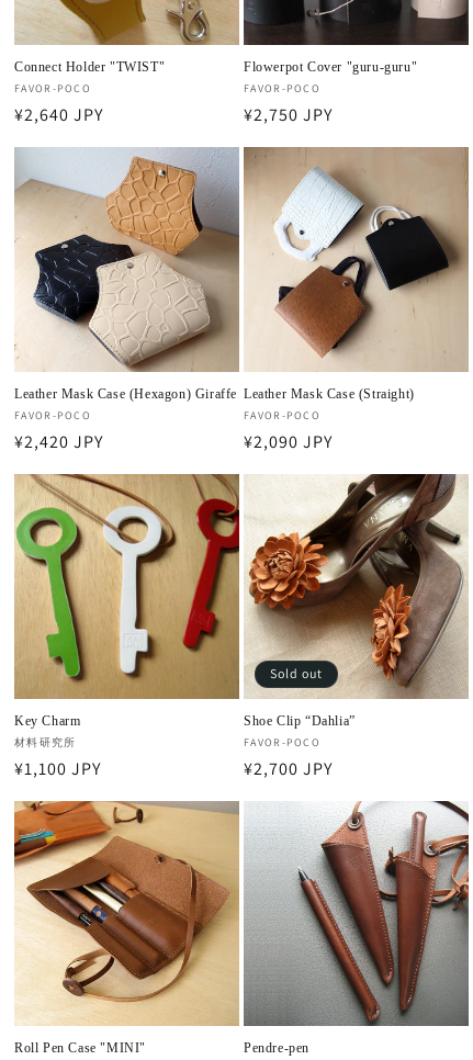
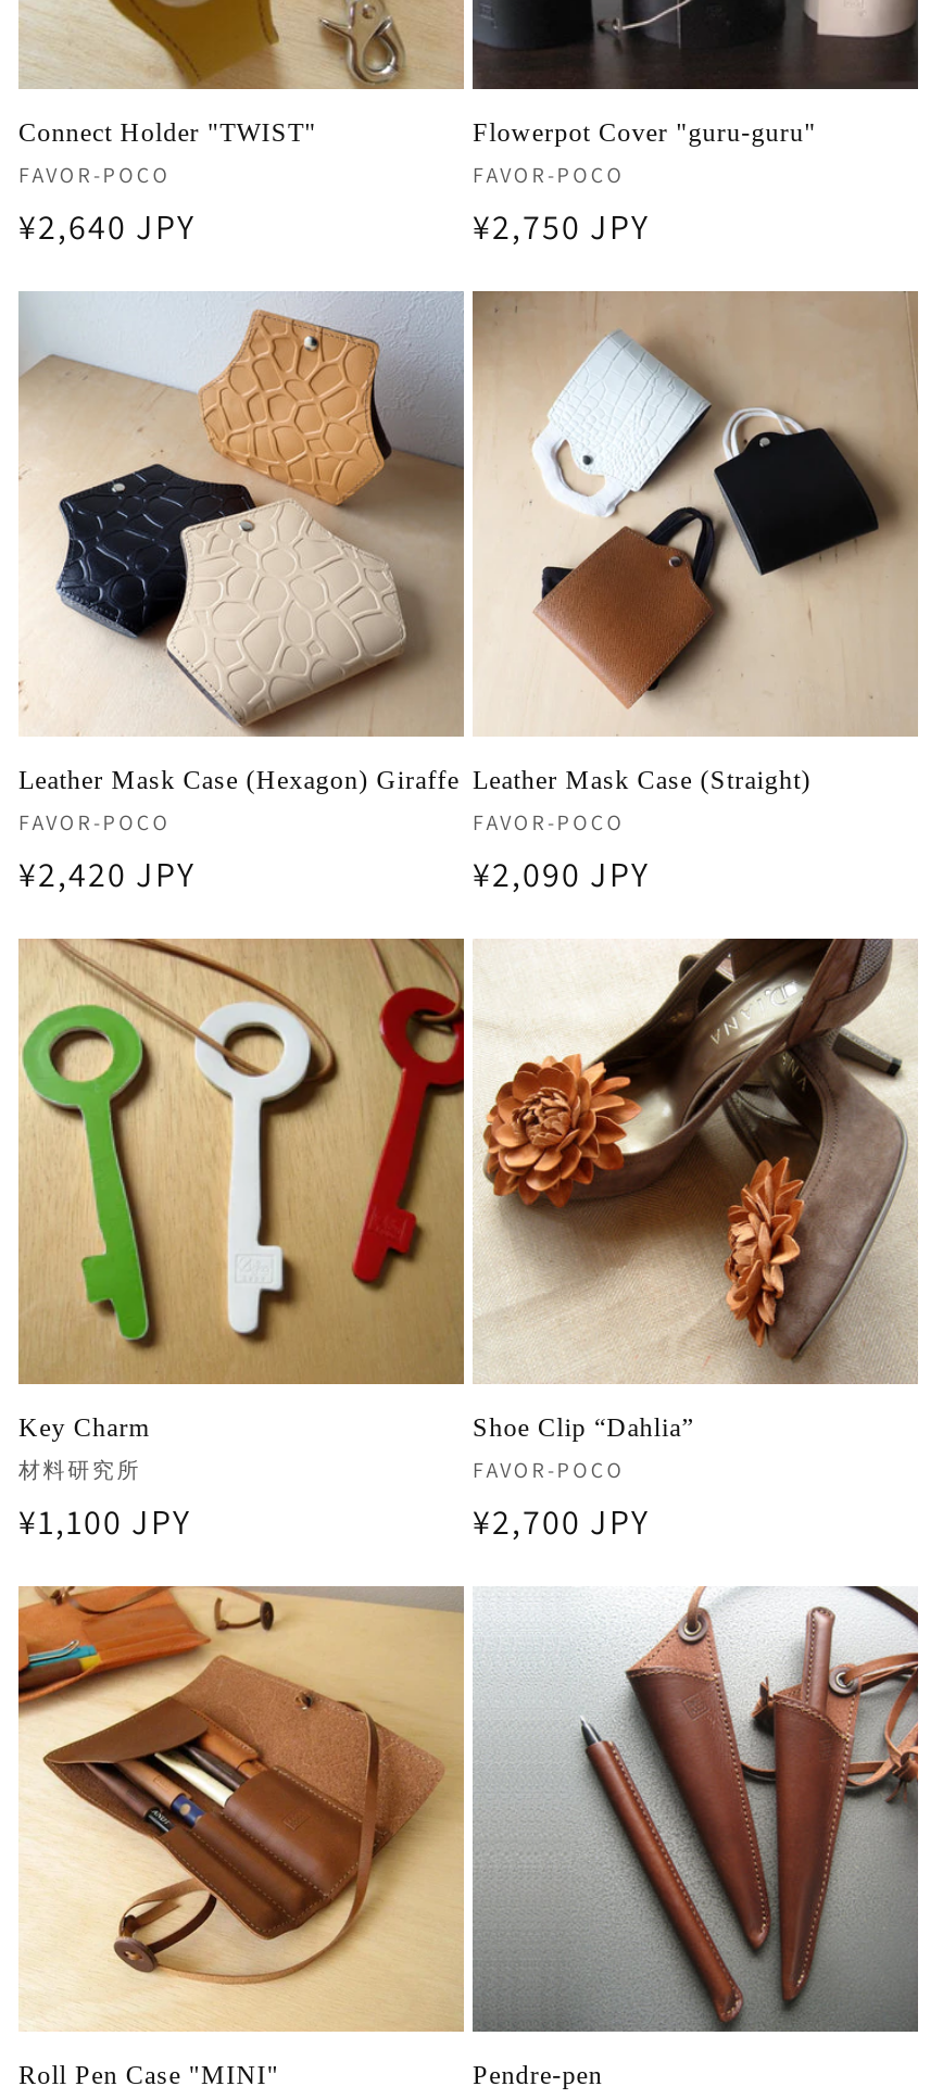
[270,665,323,681] Sold out -> none

